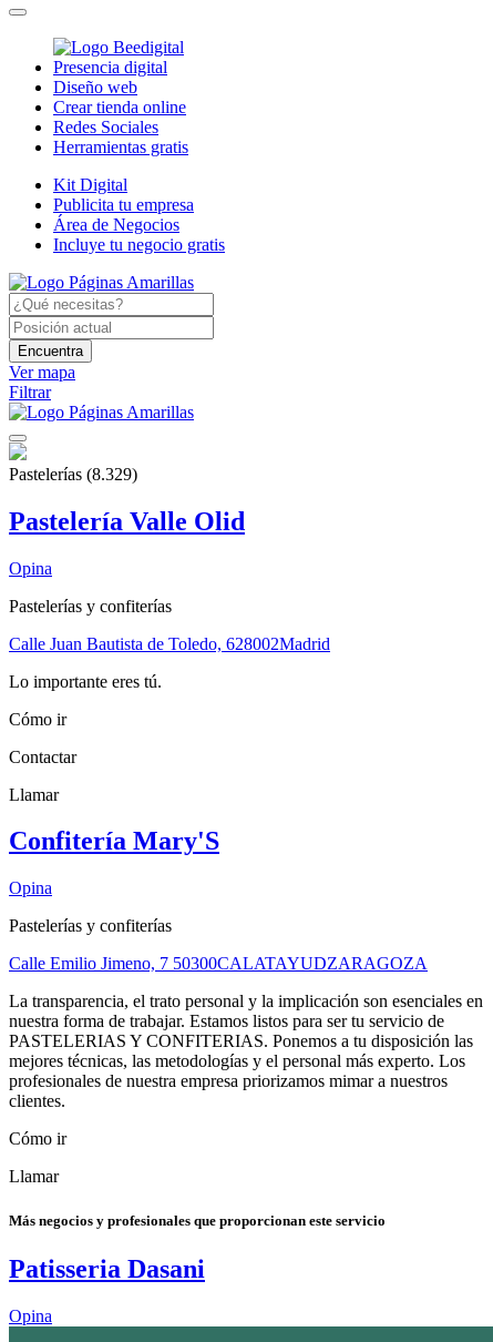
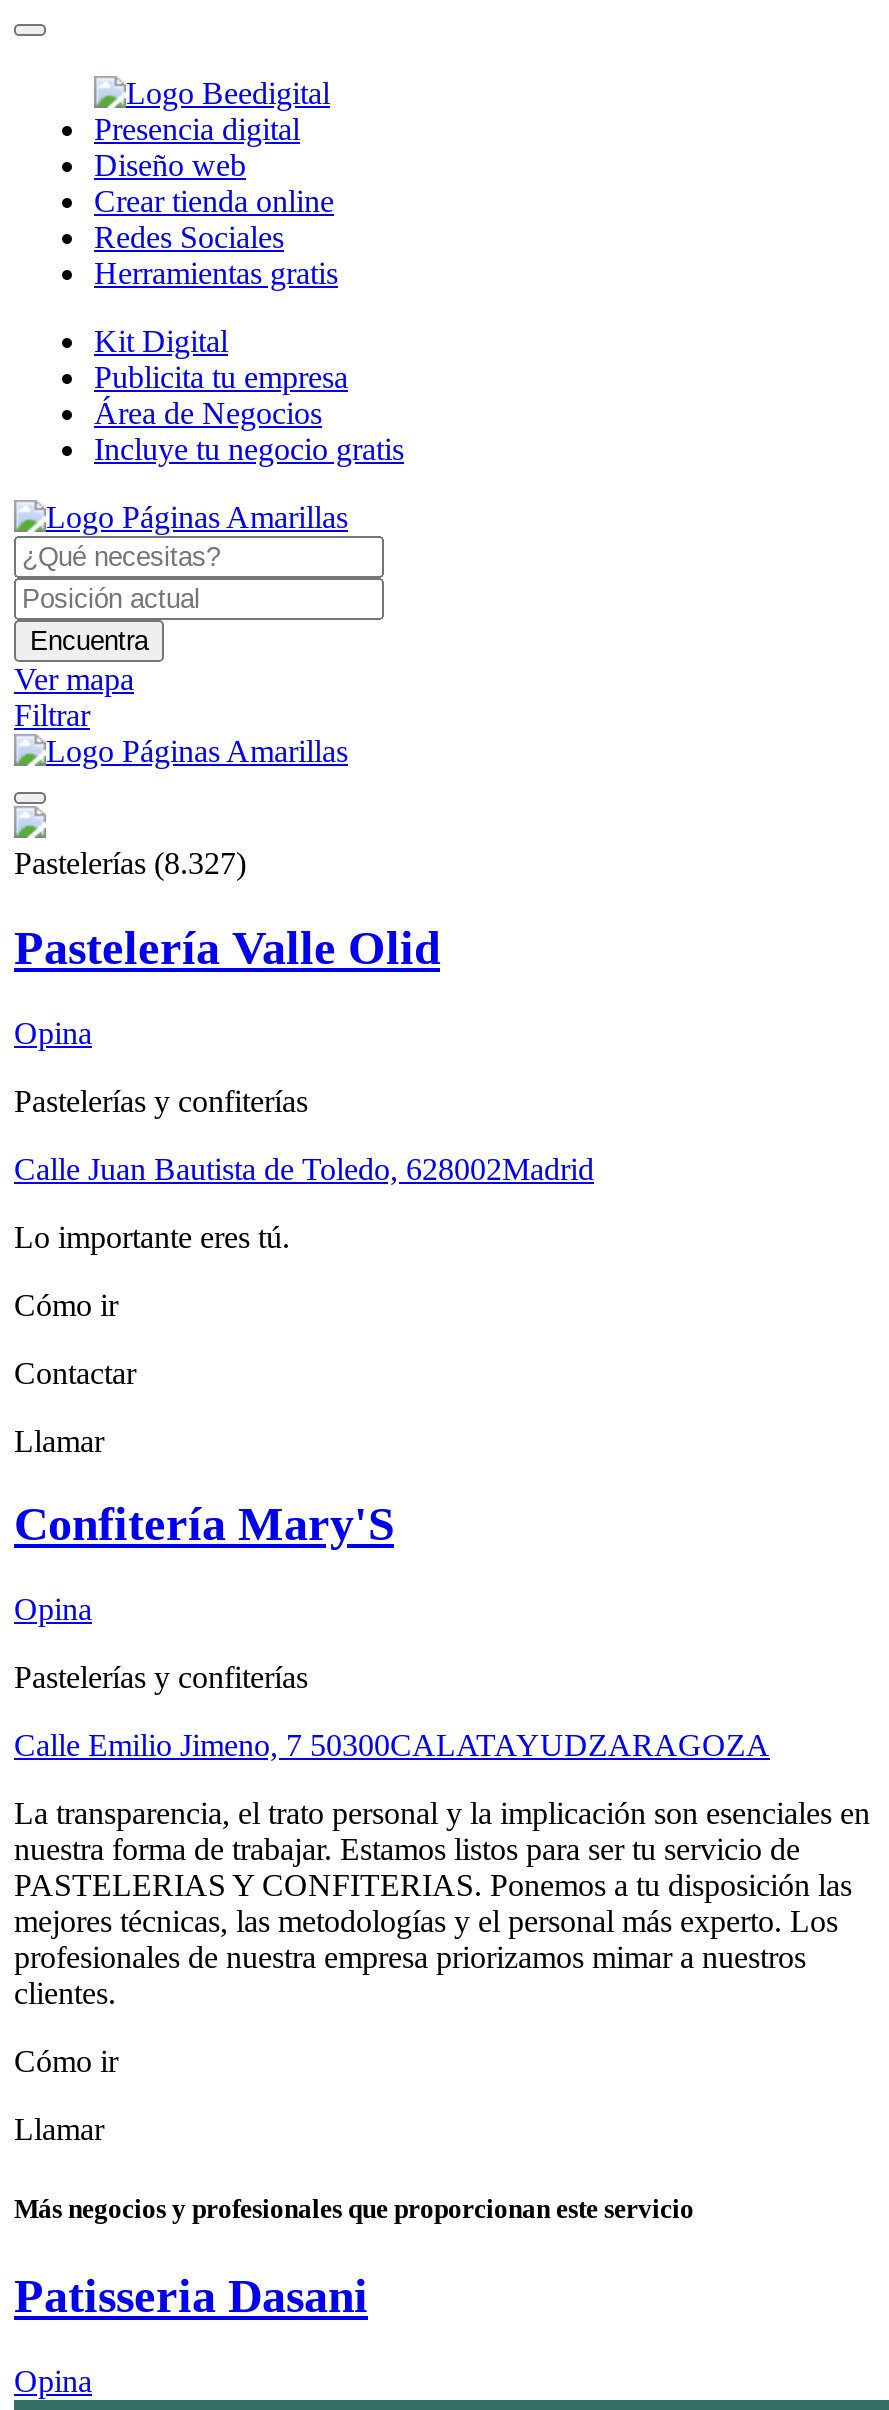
[9,464,137,483] Pastelerías (8.329) -> [14,845,246,879] Pastelerías (8.327)

